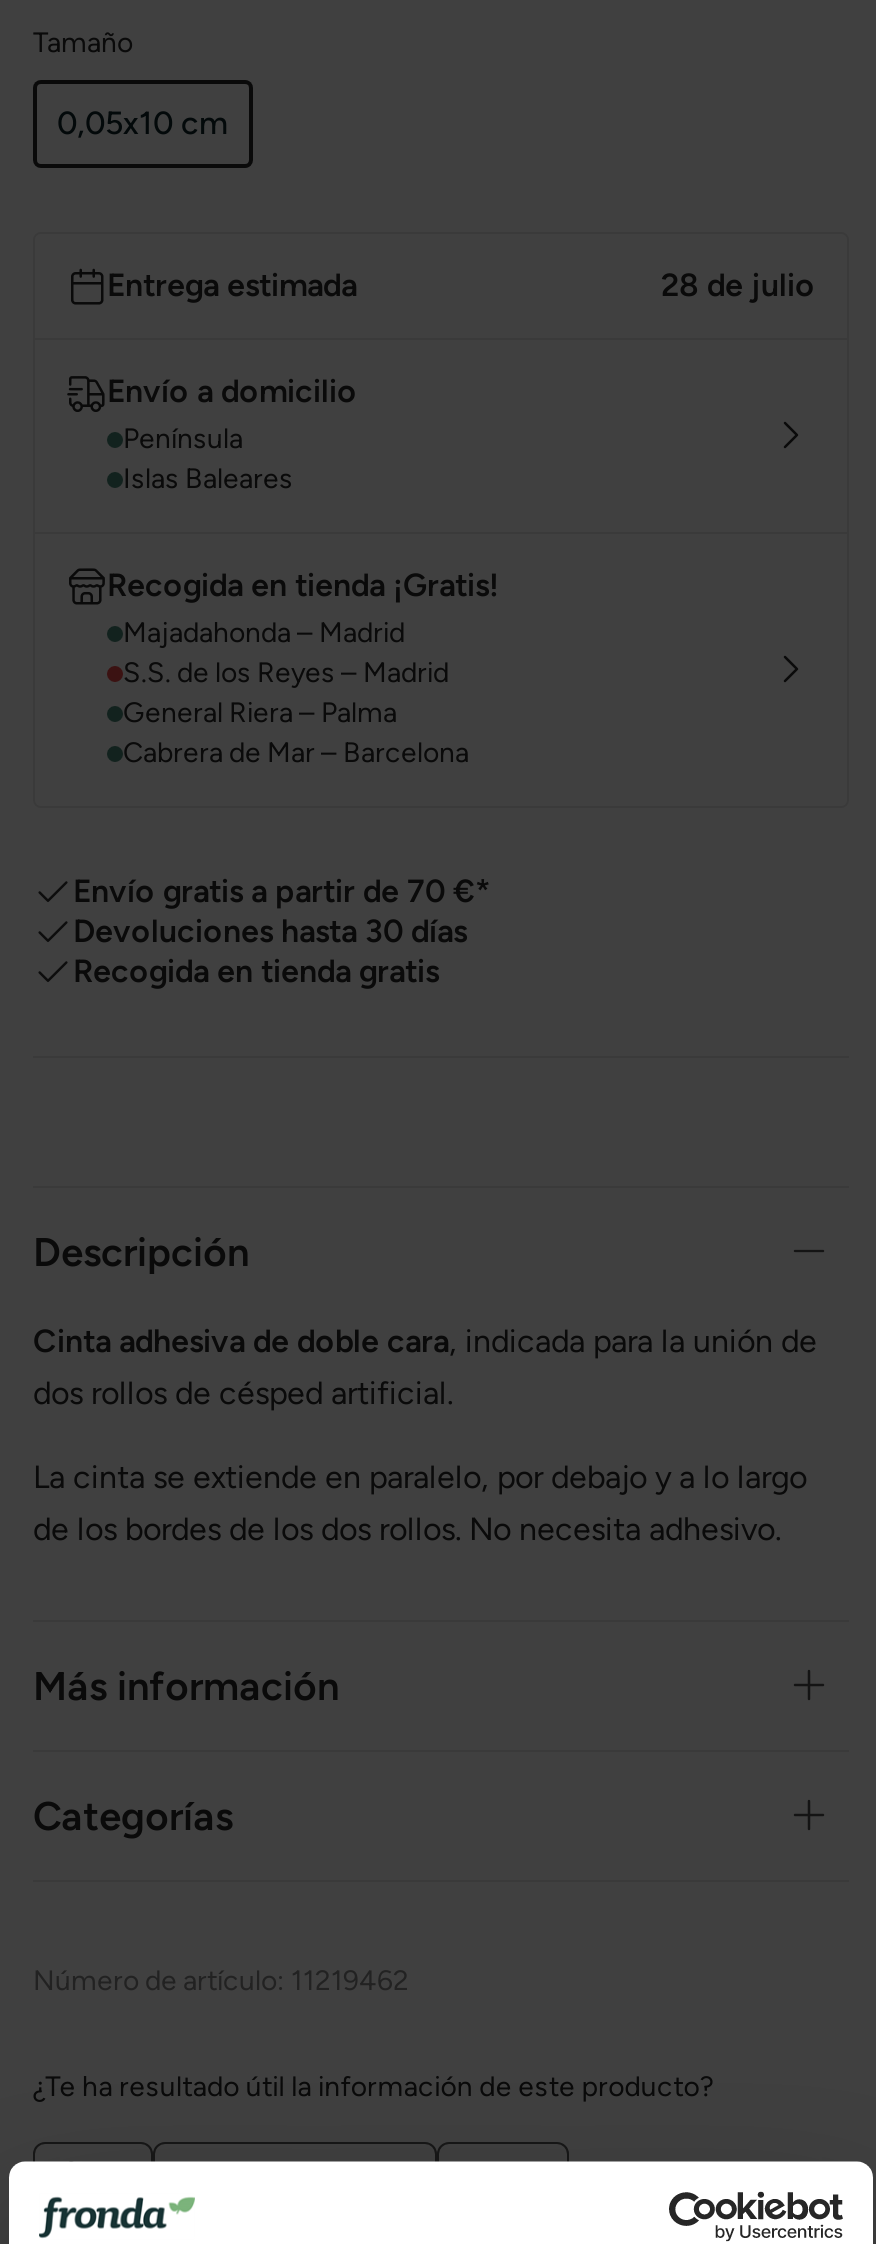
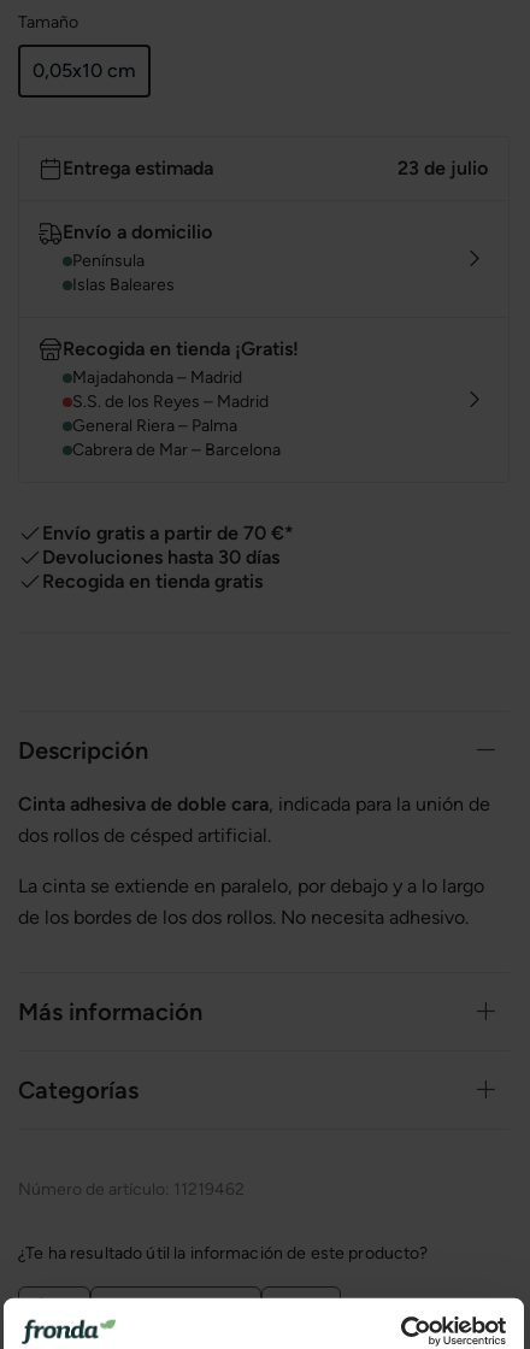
[661,265,815,303] 28 de julio -> [397,156,489,179] 23 de julio

